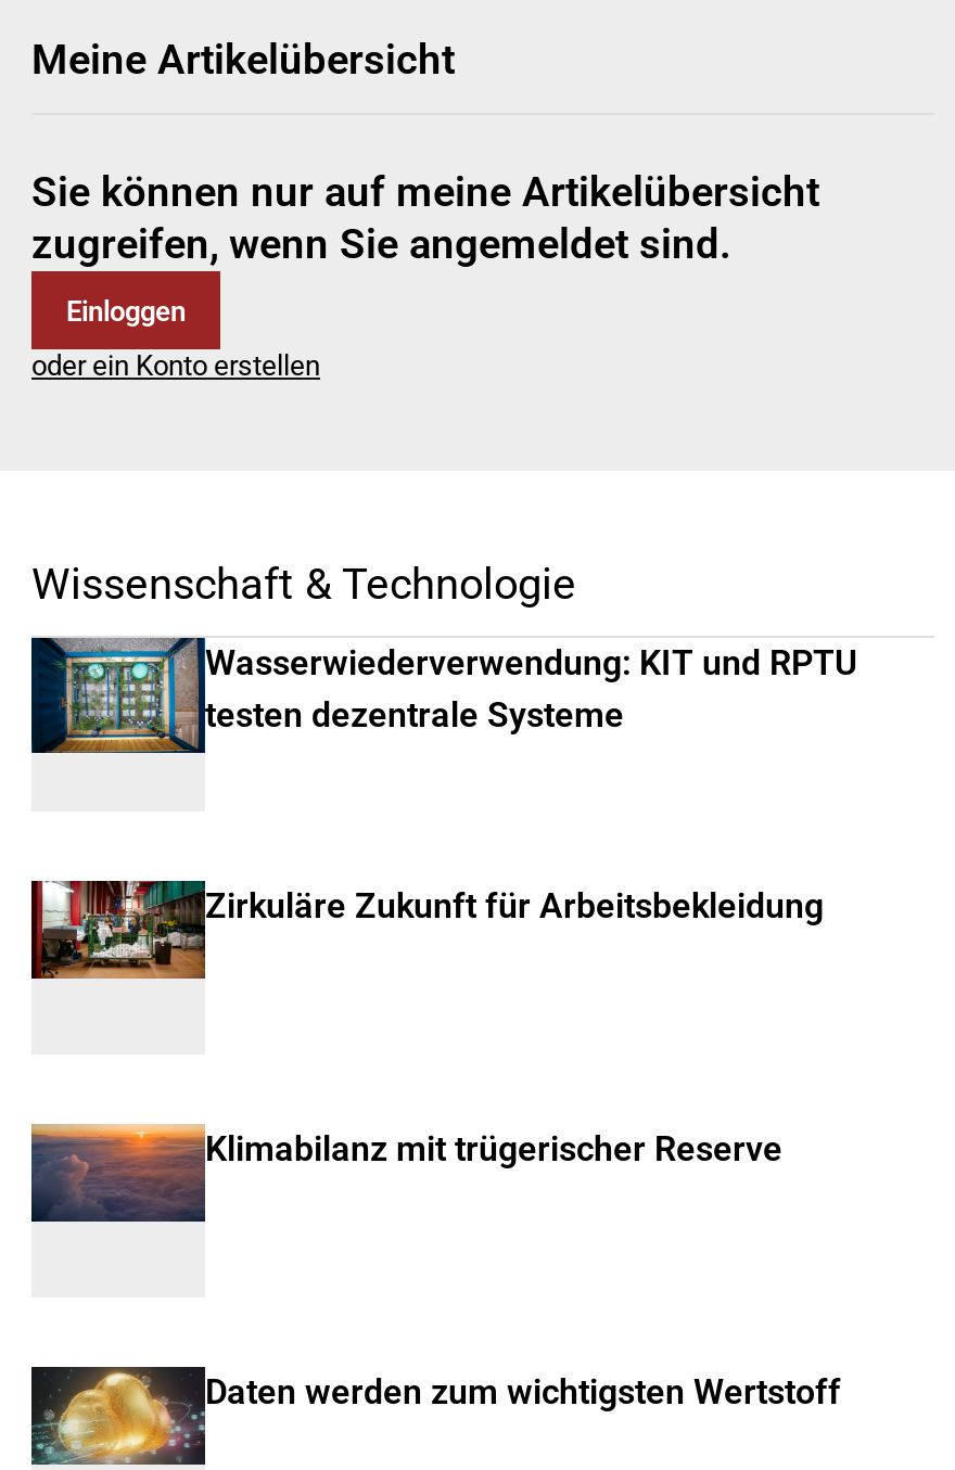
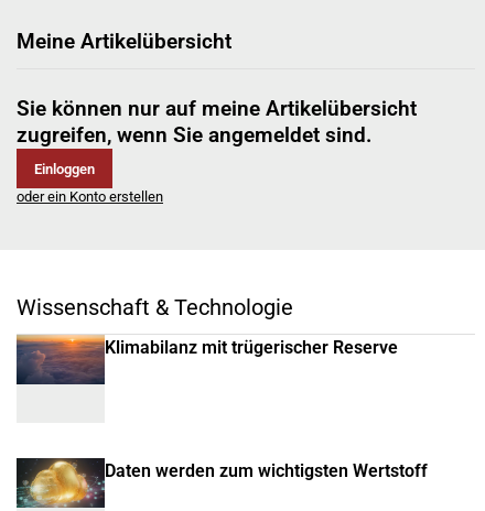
[29,636,858,755] [image] | Wasserwiederverwendung: KIT und RPTU | testen dezentrale Systeme -> none
[31,879,824,981] [image] | Zirkuläre Zukunft für Arbeitsbekleidung -> none

